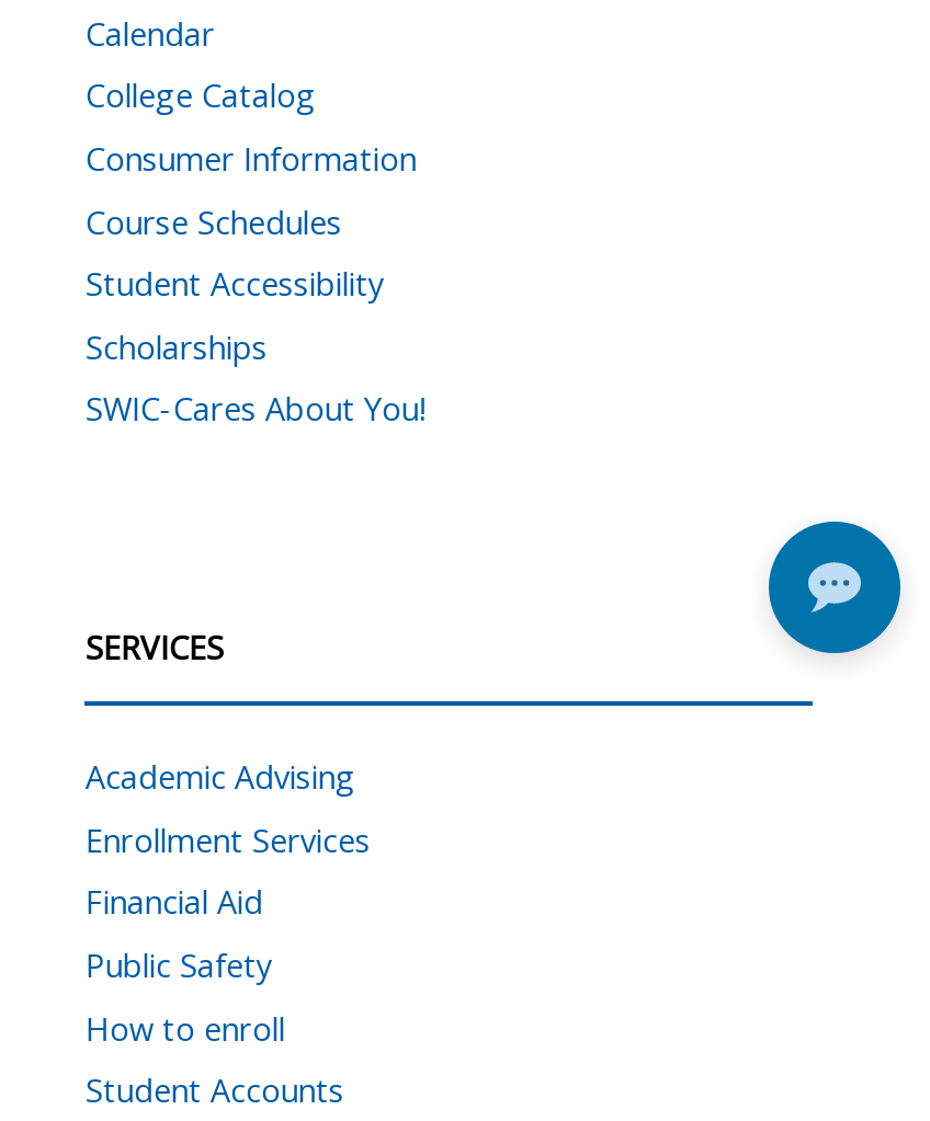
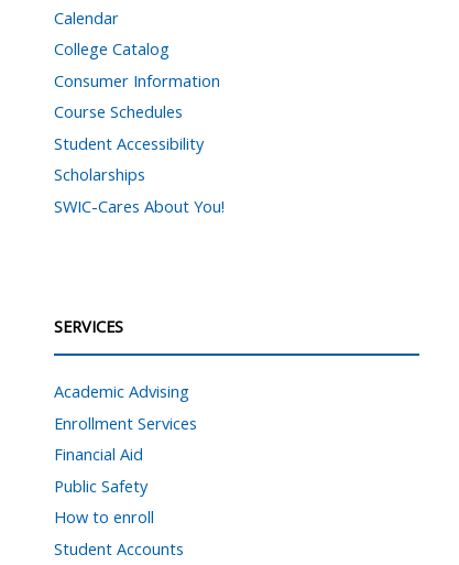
[764,517,905,660] [image] -> none

